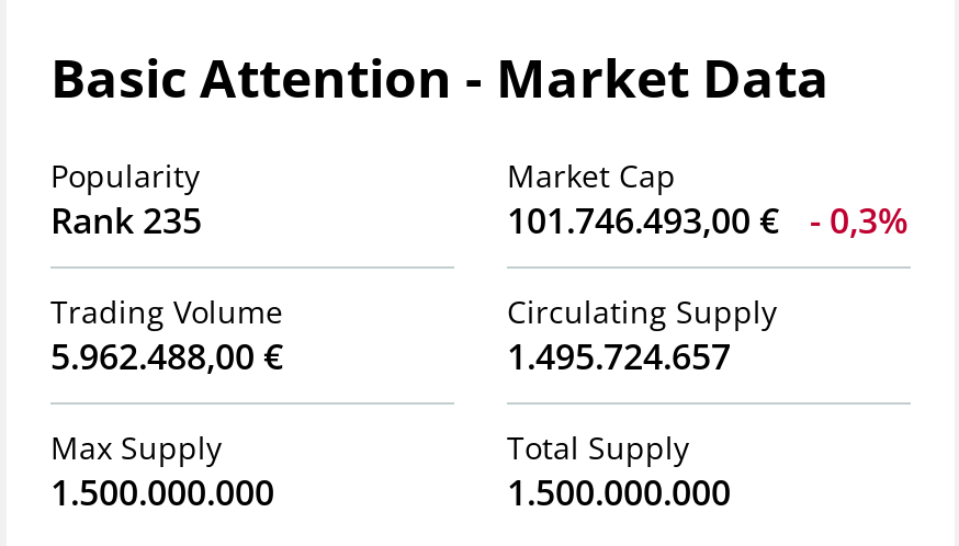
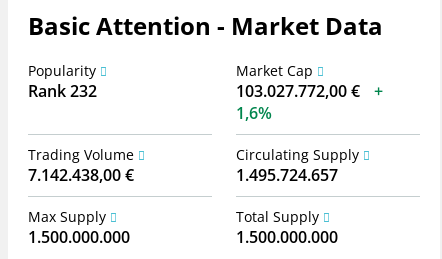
[50,196,202,244] Rank 235 -> [28,80,97,102] Rank 232
[507,196,788,244] 101.746.493,00 € -> [236,80,364,102] 103.027.772,00 €
[830,196,909,244] 0,3% -> [236,102,272,124] 1,6%
[50,332,283,380] 5.962.488,00 € -> [28,164,134,186] 7.142.438,00 €

